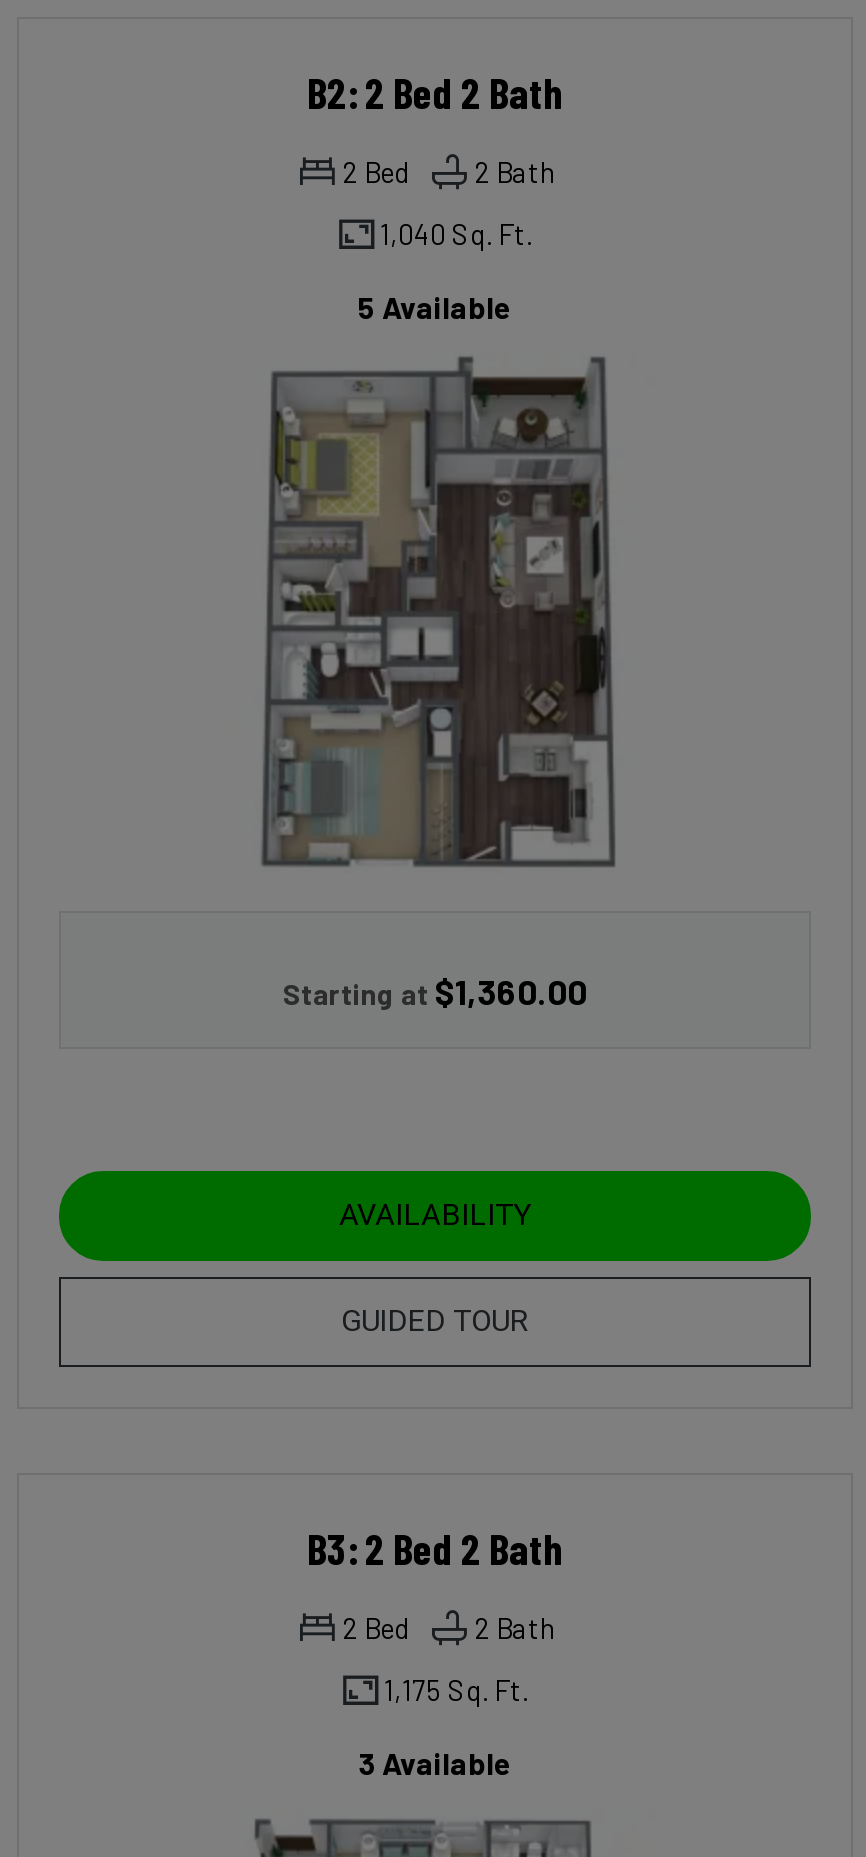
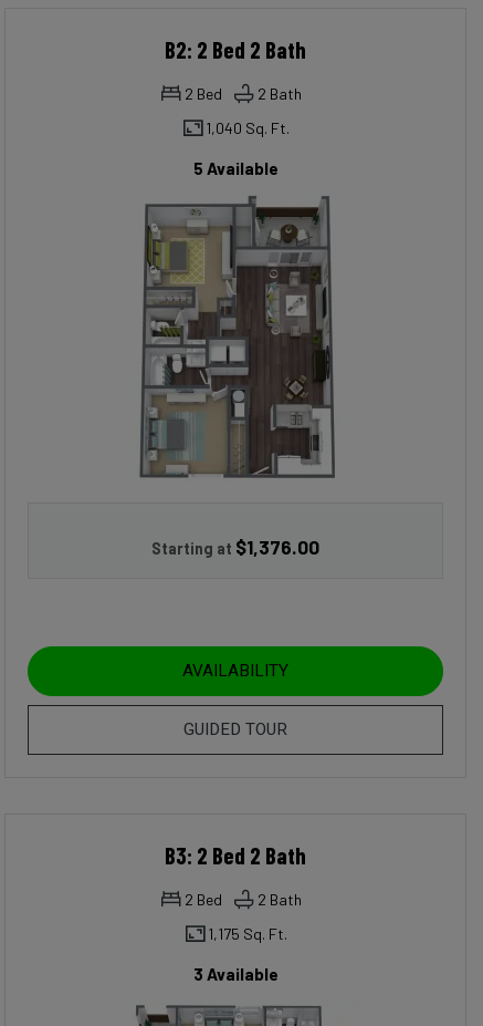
[283,971,587,1011] Starting at $1,360.00 -> [151,535,319,558] Starting at $1,376.00

